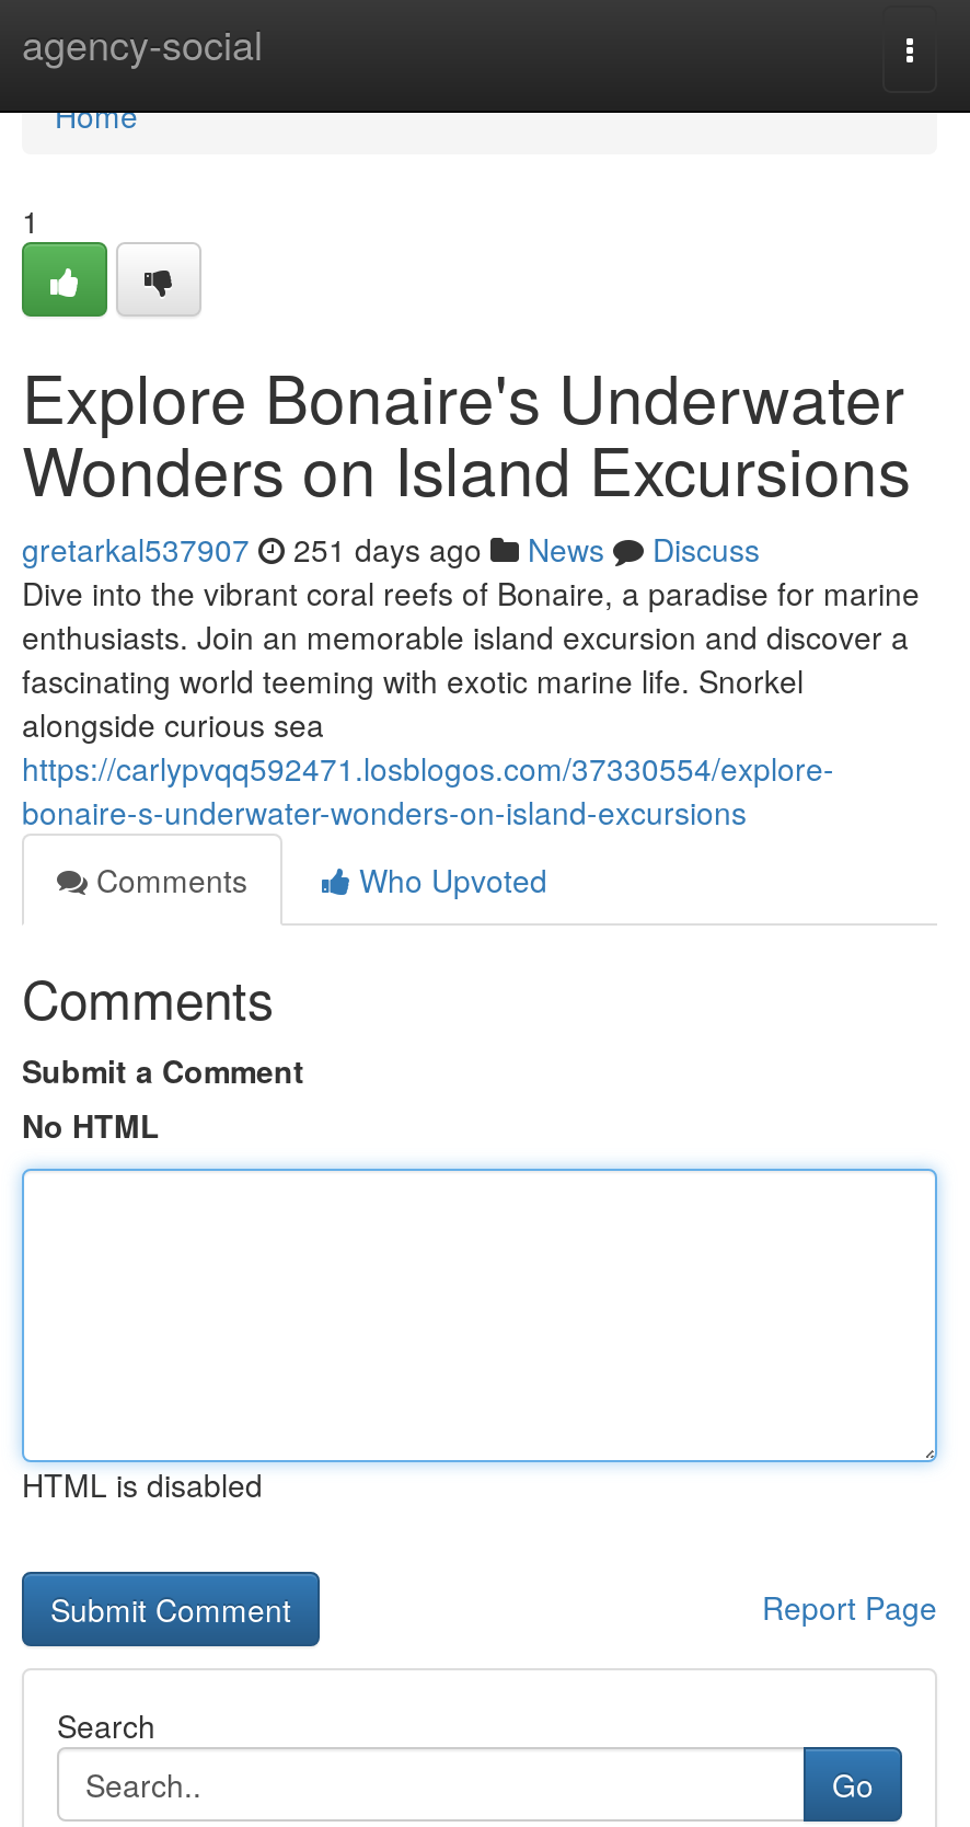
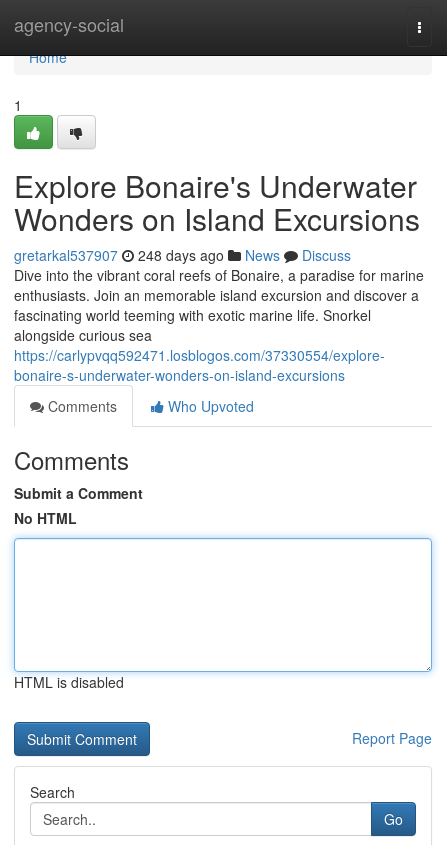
[22,527,760,571] gretarkal537907 251 days ago News Discuss -> [14,245,351,265] gretarkal537907 248 days ago News Discuss

